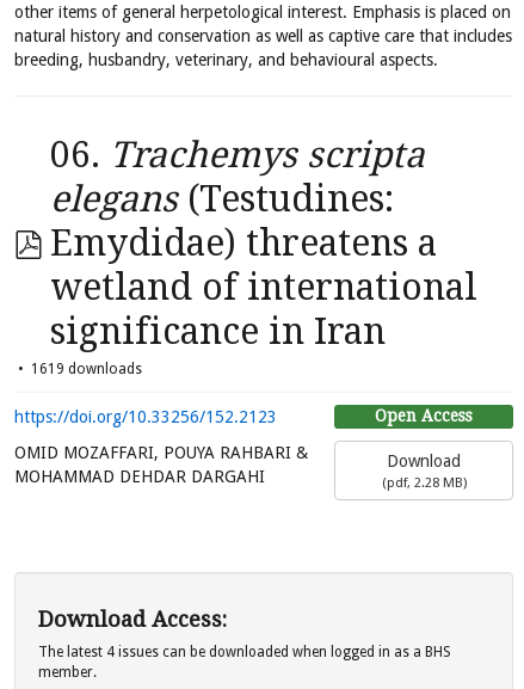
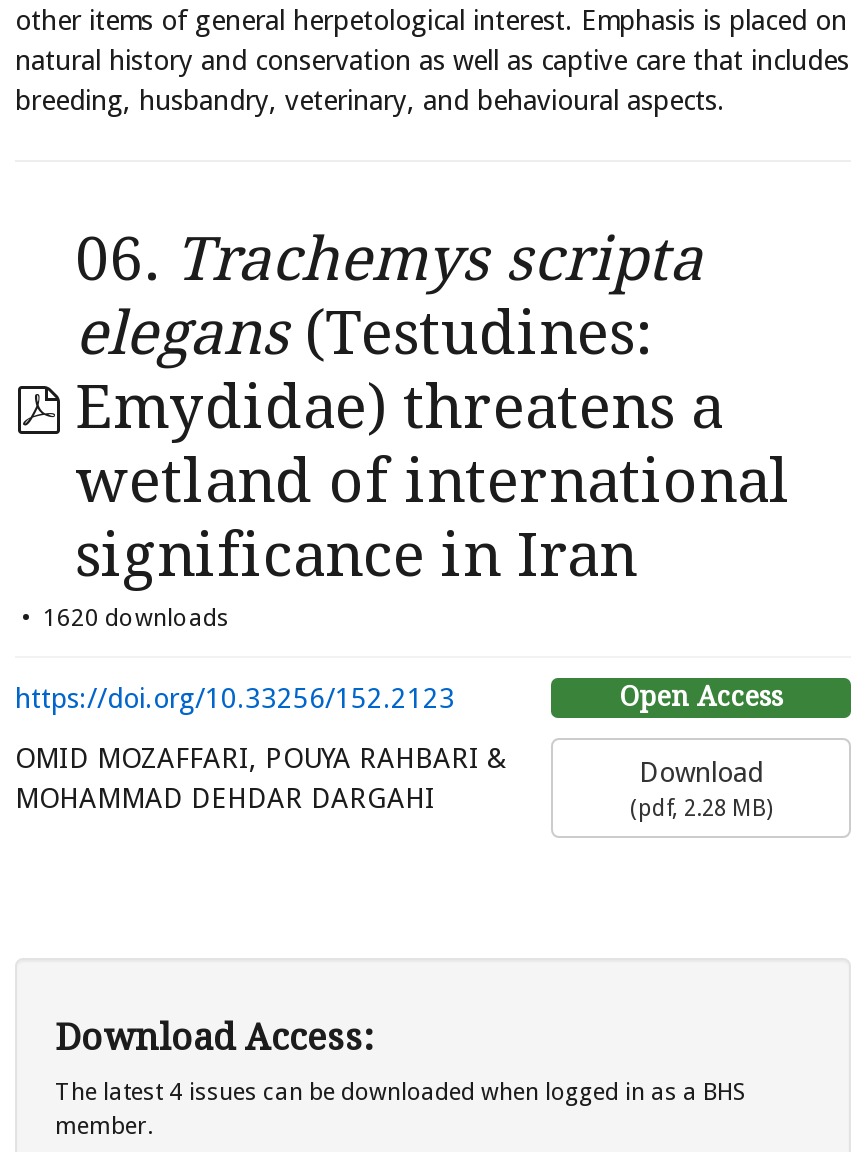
[27,361,142,377] 1619 downloads -> [37,604,229,632] 1620 downloads

